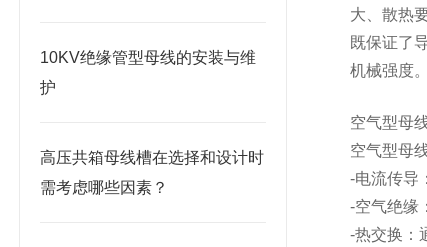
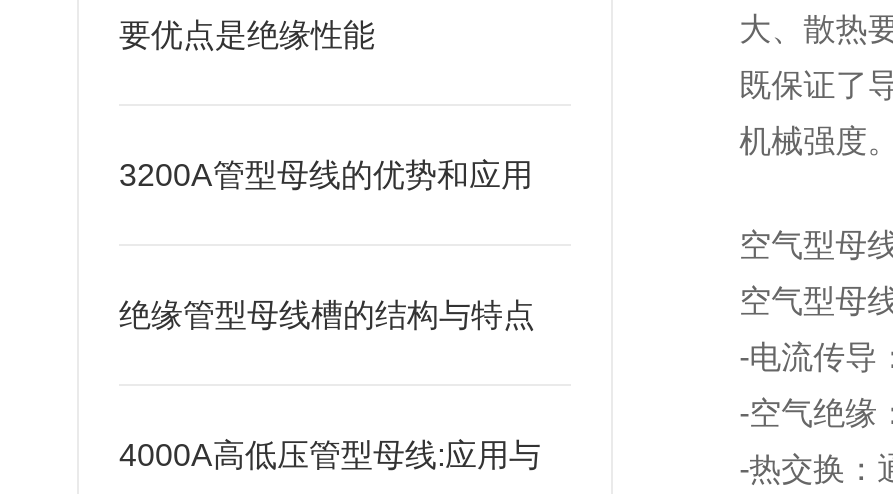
[40,49,256,66] 10KV绝缘管型母线的安装与维 -> [119,18,375,52] 要优点是绝缘性能
[40,79,56,96] 护 -> [119,158,533,192] 3200A管型母线的优势和应用
[40,149,264,166] 高压共箱母线槽在选择和设计时 -> [119,298,535,332] 绝缘管型母线槽的结构与特点
[40,179,168,196] 需考虑哪些因素？ -> [119,438,541,472] 4000A高低压管型母线:应用与

